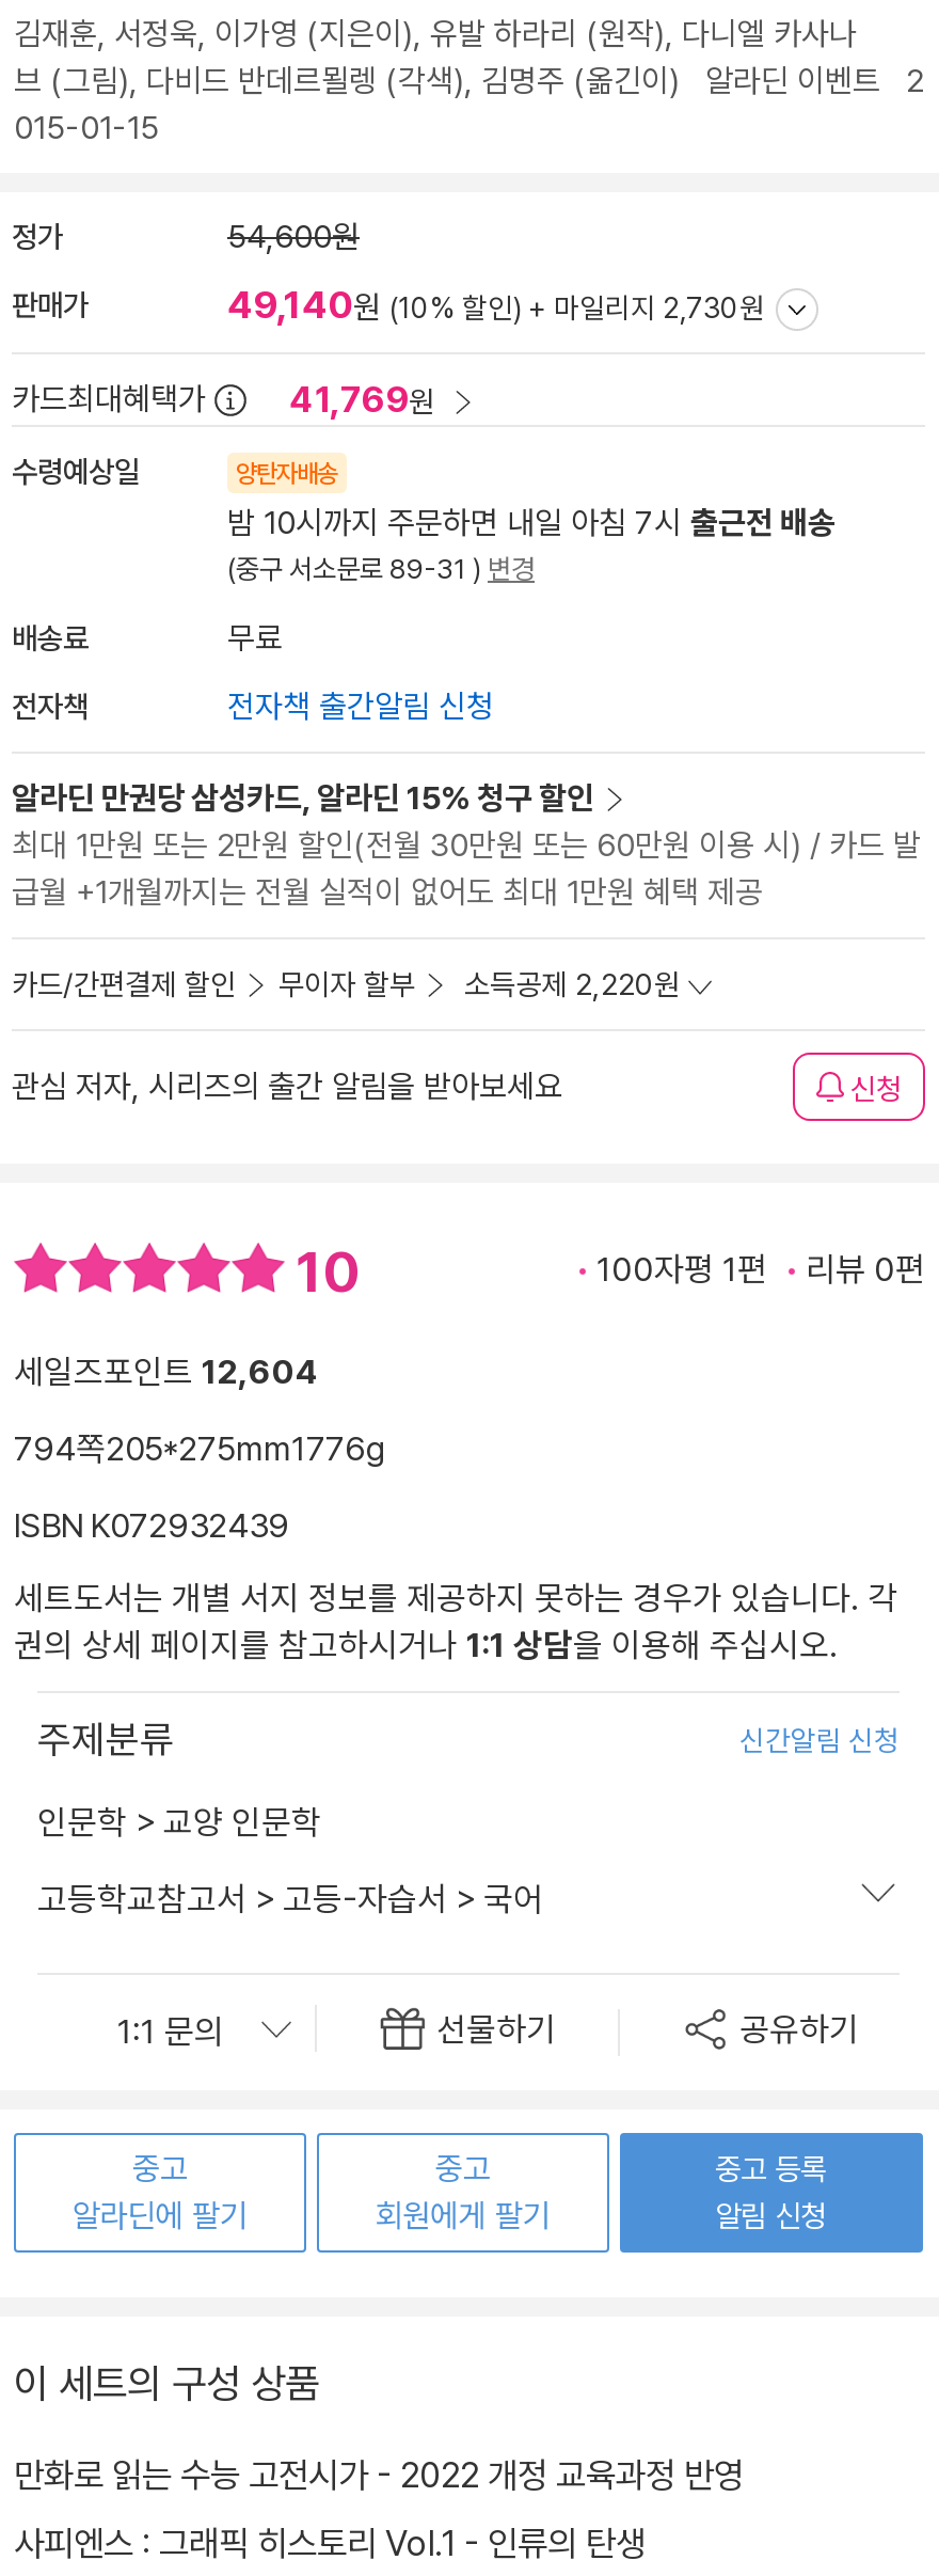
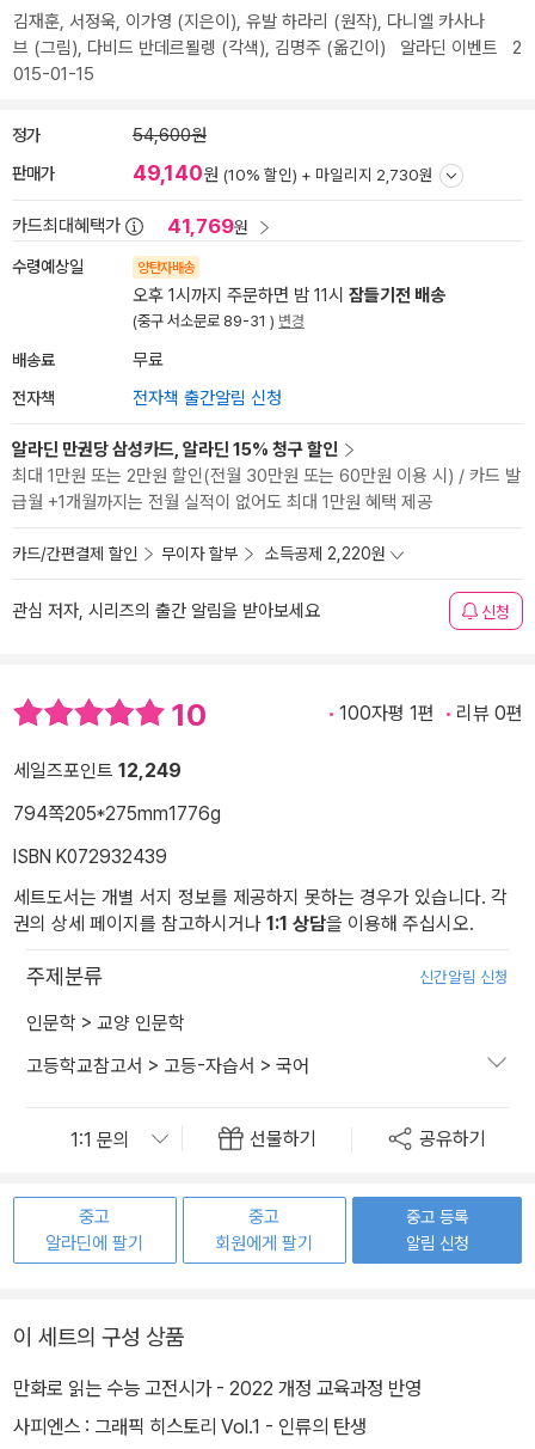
[227,504,835,542] 밤 10시까지 주문하면 내일 아침 7시 출근전 배송 -> [133,285,445,306] 오후 1시까지 주문하면 밤 11시 잠들기전 배송
[14,1352,317,1393] 세일즈포인트 12,604 -> [13,760,182,782] 세일즈포인트 12,249

